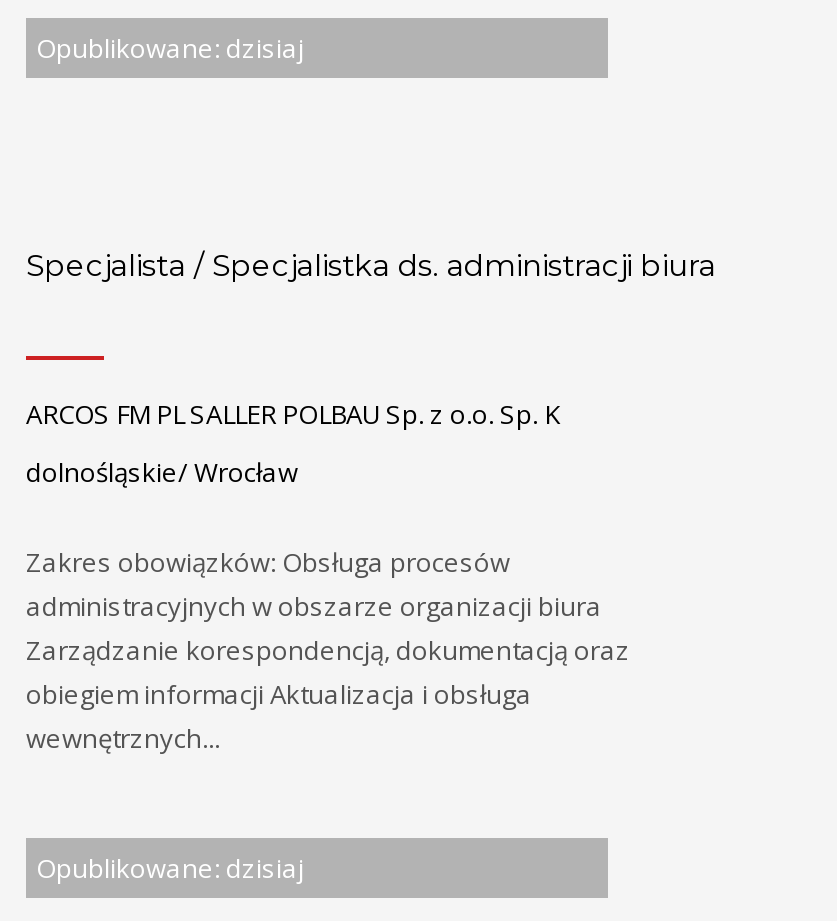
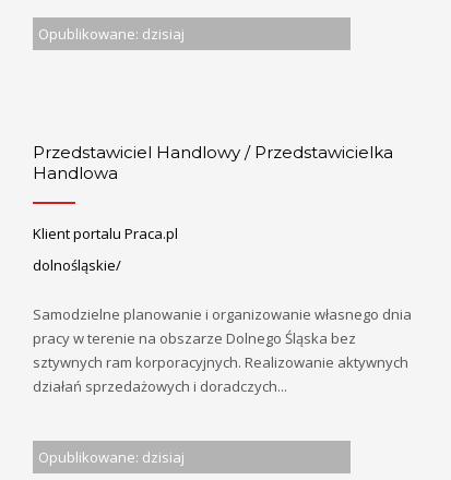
[26,245,716,283] Specjalista / Specjalistka ds. administracji biura -> [33,142,393,183] Przedstawiciel Handlowy / Przedstawicielka | Handlowa
[26,396,560,432] ARCOS FM PL SALLER POLBAU Sp. z o.o. Sp. K -> [33,224,178,244] Klient portalu Praca.pl
[26,453,298,489] dolnośląskie/ Wrocław -> [33,255,121,275] dolnośląskie/
[26,543,630,755] Zakres obowiązków: Obsługa procesów | administracyjnych w obszarze organizacji biura | Zarządzanie korespondencją, dokumentacją oraz | obiegiem informacji Aktualizacja i obsługa | wewnętrznych... -> [33,304,412,396] Samodzielne planowanie i organizowanie własnego dnia | pracy w terenie na obszarze Dolnego Śląska bez | sztywnych ram korporacyjnych. Realizowanie aktywnych | działań sprzedażowych i doradczych...

